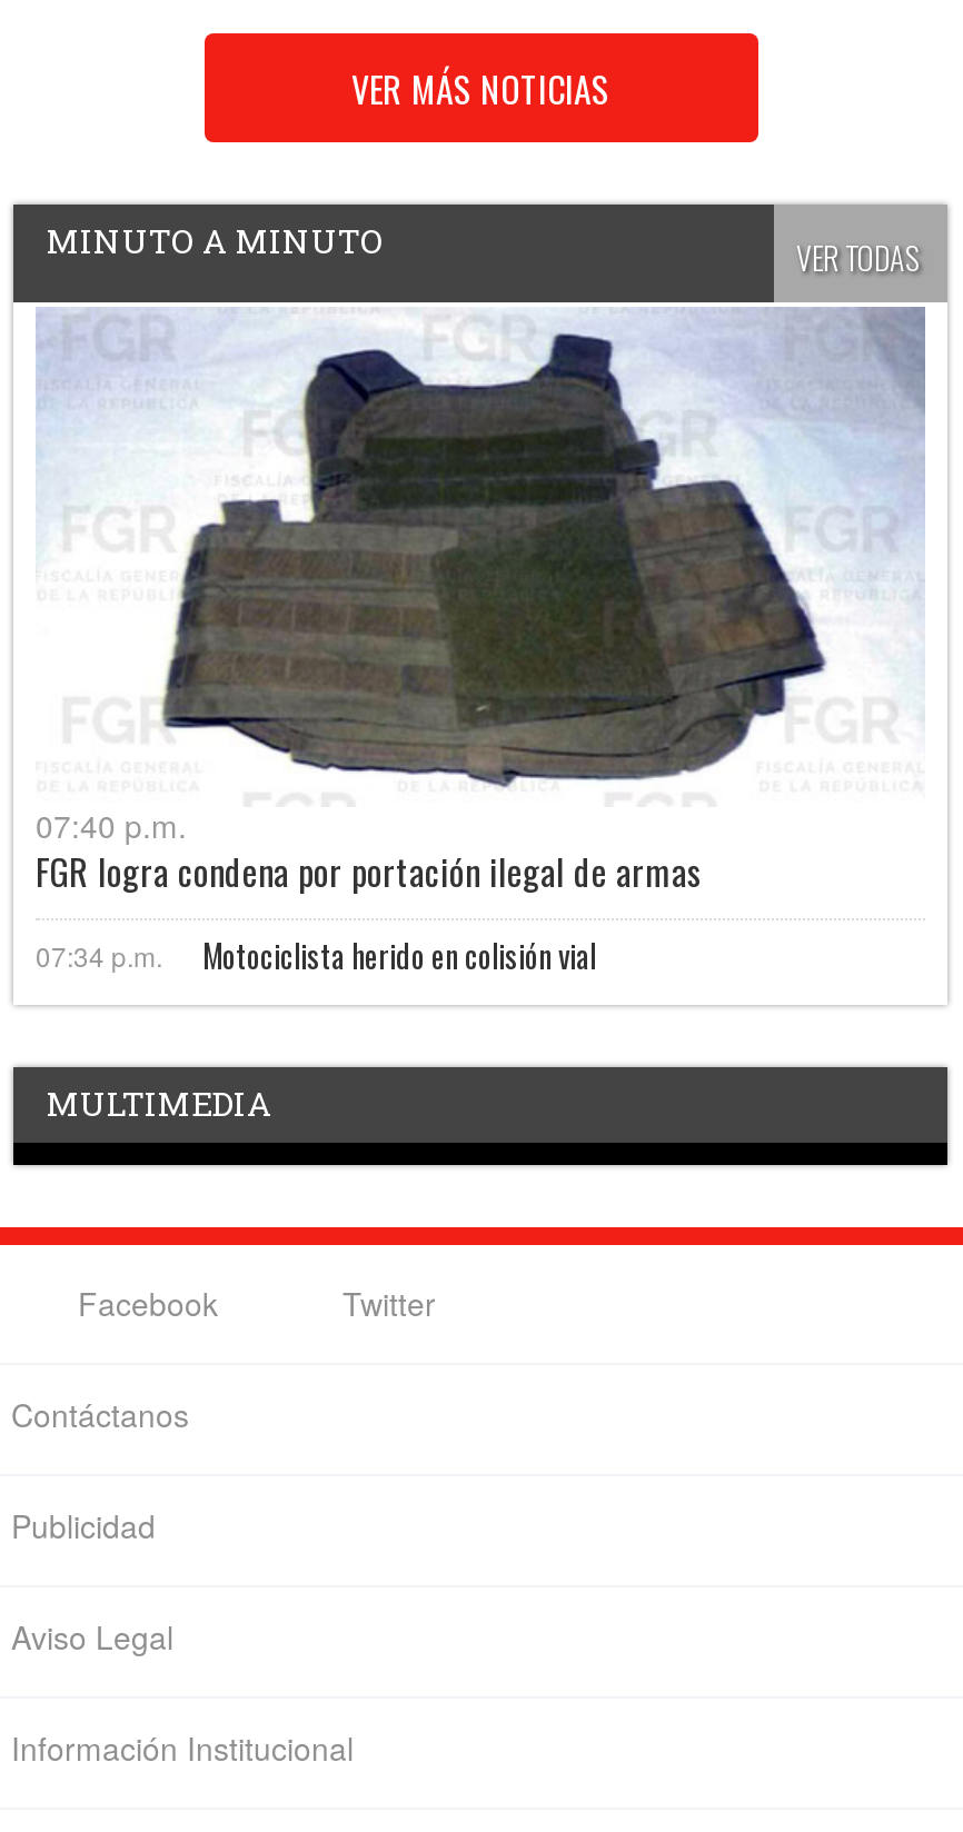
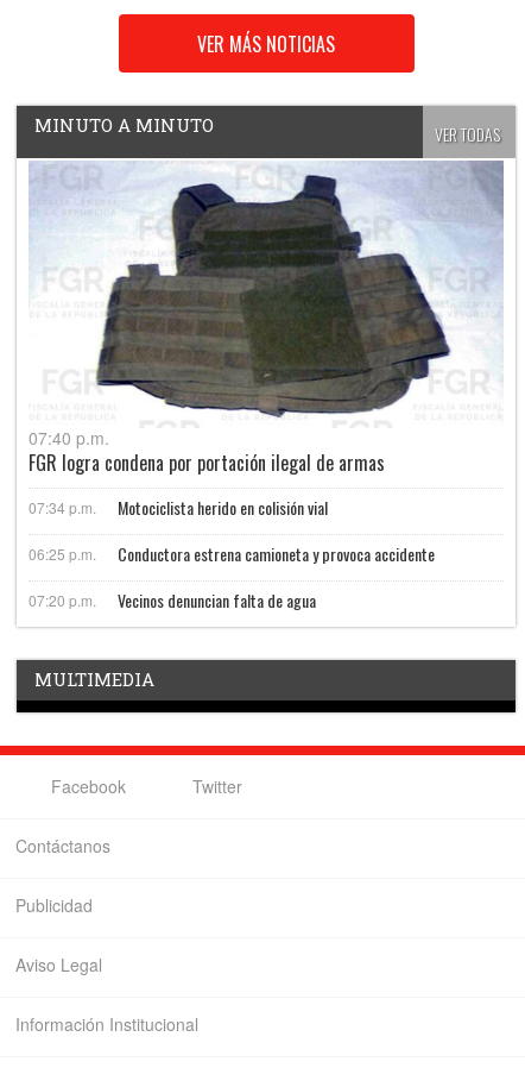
none -> [29,541,435,612] 06:25 p.m. | Conductora estrena camioneta y provoca accidente | 07:20 p.m. | Vecinos denuncian falta de agua

